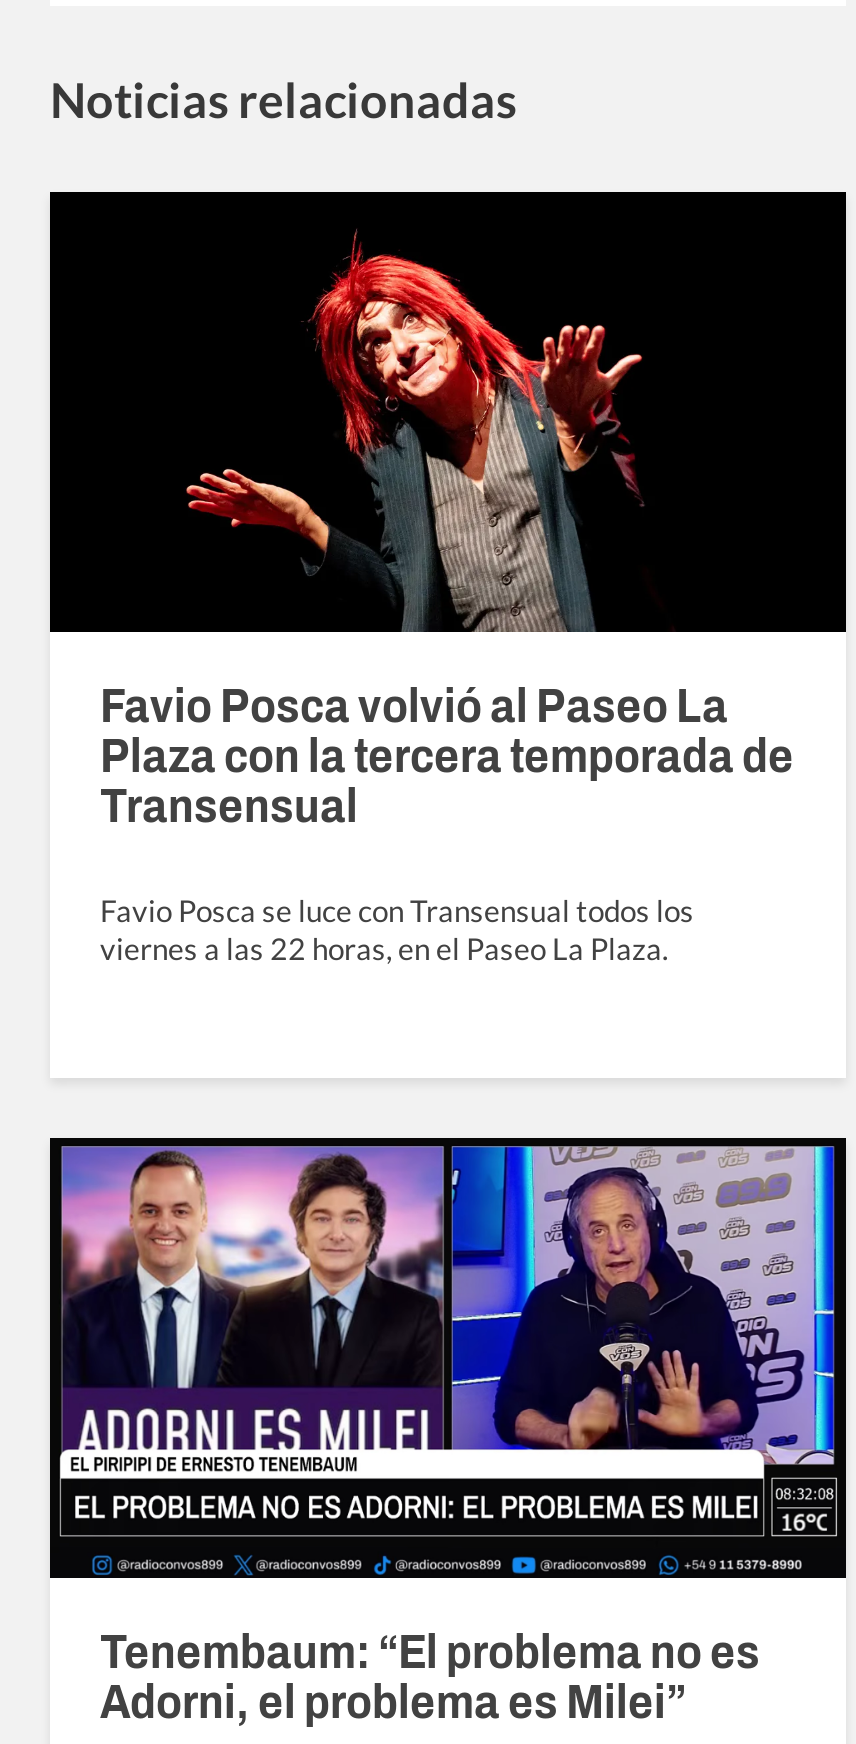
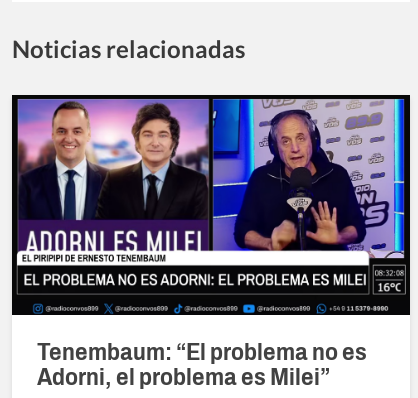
[60,200,838,966] [image] | Favio Posca volvió al Paseo La | Plaza con la tercera temporada de | Transensual | Favio Posca se luce con Transensual todos los | viernes a las 22 horas, en el Paseo La Plaza. -> none

